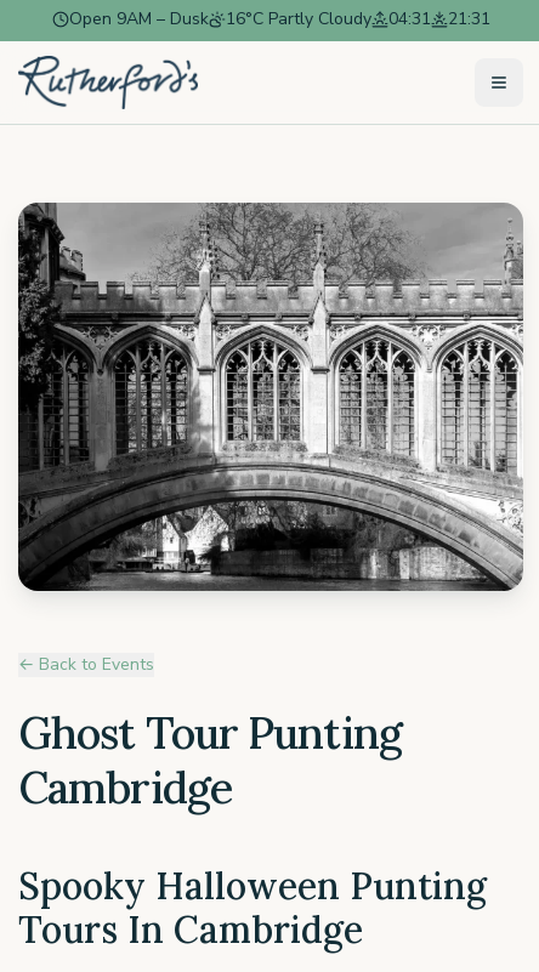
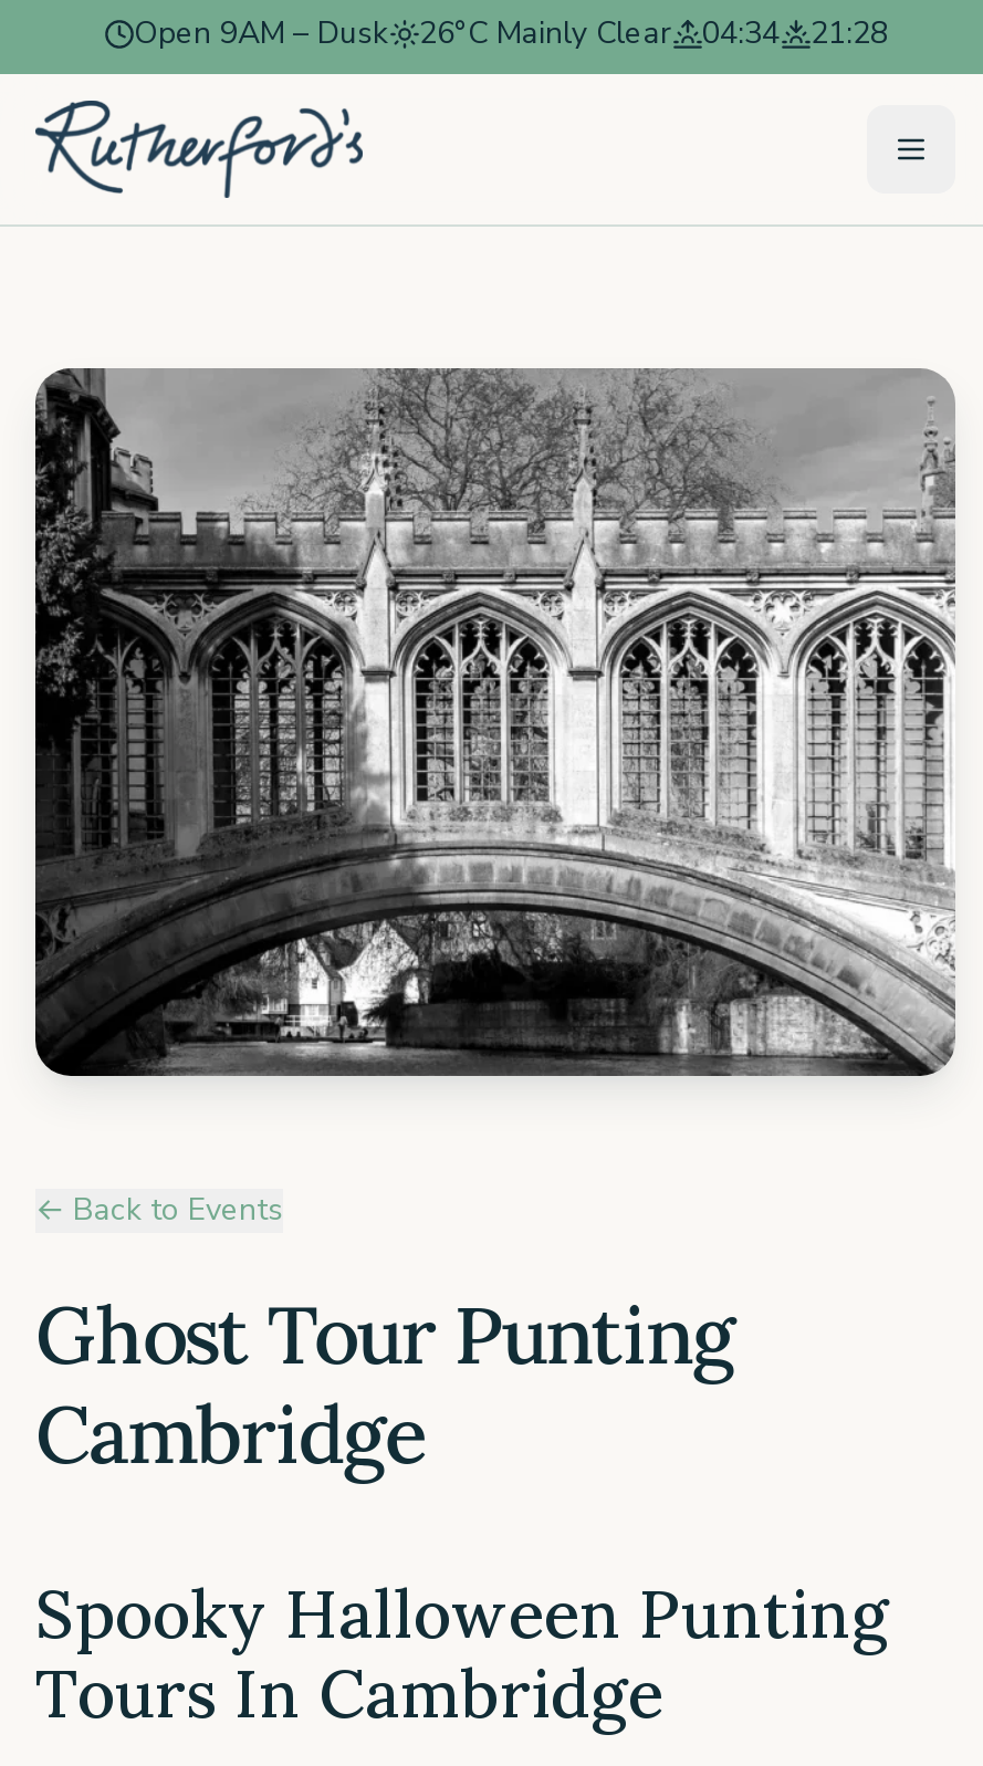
[225,7,371,30] 16°C Partly Cloudy -> [419,12,671,54] 26°C Mainly Clear
[388,7,430,30] 04:31 -> [702,12,780,54] 04:34
[447,7,490,30] 21:31 -> [811,12,888,54] 21:28

